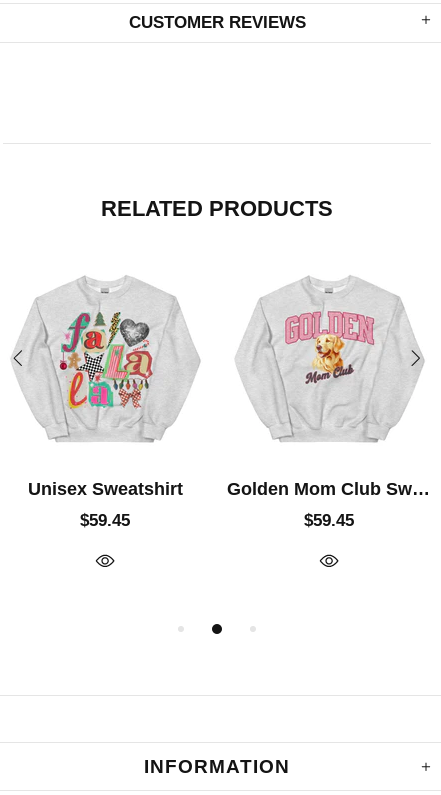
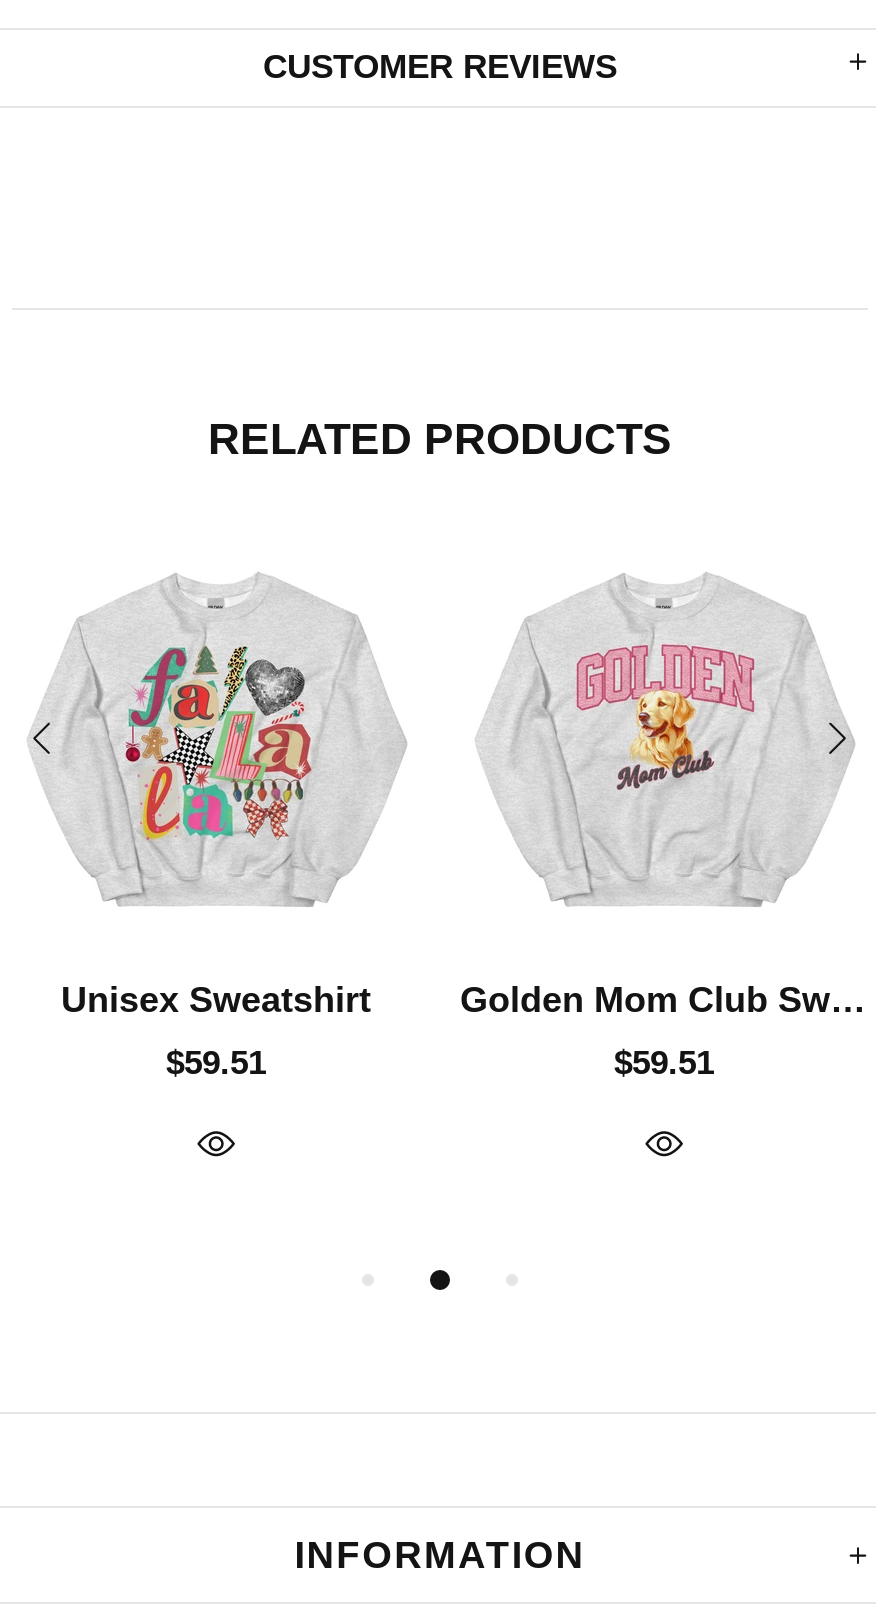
[80,511,130,530] $59.45 -> [166,1044,266,1082] $59.51
[304,511,354,530] $59.45 -> [614,1044,714,1082] $59.51

